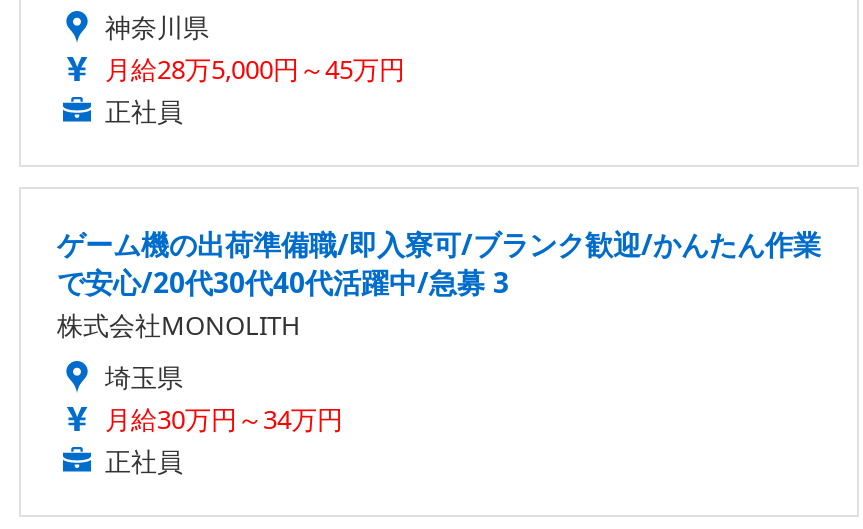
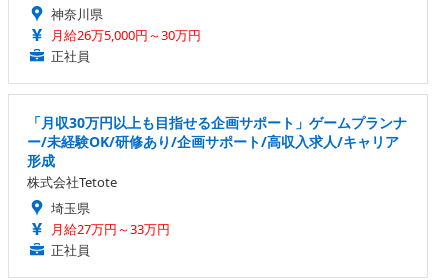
[105,51,405,87] 月給28万5,000円～45万円 -> [51,26,201,44] 月給26万5,000円～30万円
[57,225,821,343] ゲーム機の出荷準備職/即入寮可/ブランク歓迎/かんたん作業 | で安心/20代30代40代活躍中/急募 3 | 株式会社MONOLITH -> [27,113,407,191] 「月収30万円以上も目指せる企画サポート」ゲームプランナ | ー/未経験OK/研修あり/企画サポート/高収入求人/キャリア | 形成 | 株式会社Tetote
[105,401,343,437] 月給30万円～34万円 -> [51,220,170,238] 月給27万円～33万円

